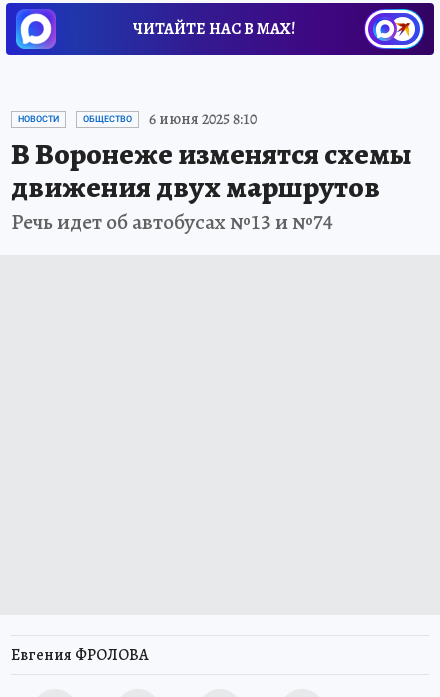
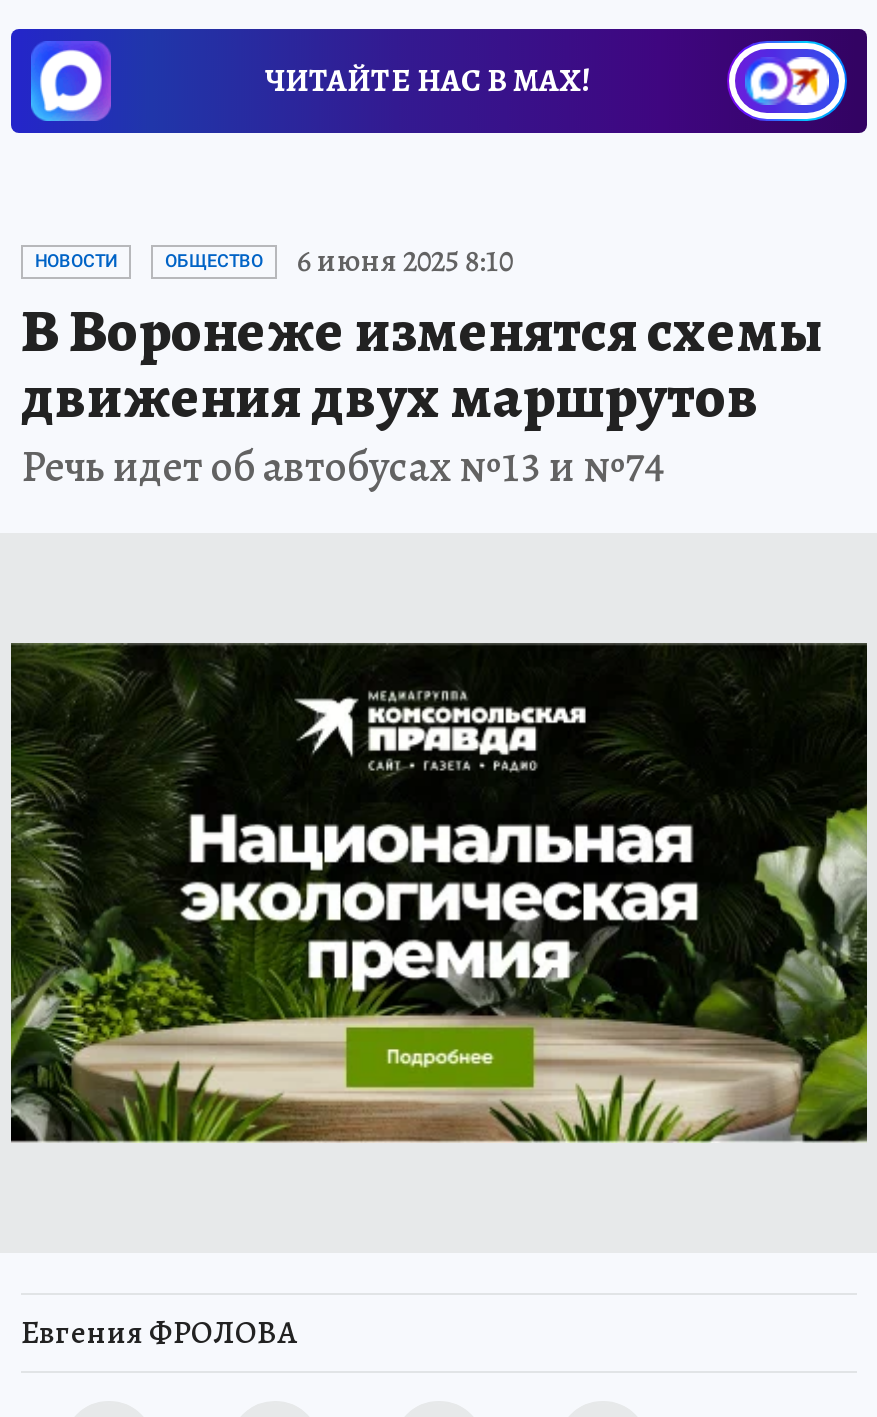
none -> [9,641,869,1145] [image]

